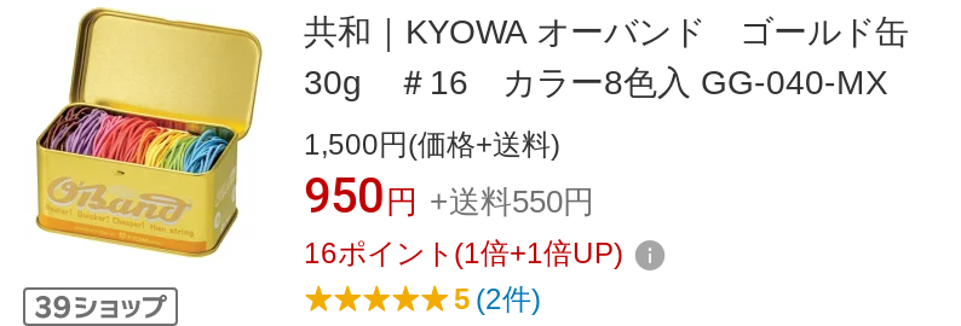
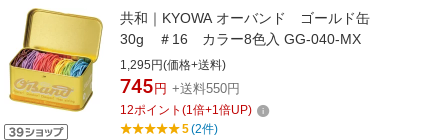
[304,128,560,162] 1,500円(価格+送料) -> [120,58,226,72] 1,295円(価格+送料)
[304,167,594,225] 950円 +送料550円 -> [120,74,240,98] 745円 +送料550円
[304,237,623,270] 16ポイント(1倍+1倍UP) -> [120,103,252,117] 12ポイント(1倍+1倍UP)

